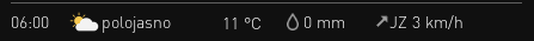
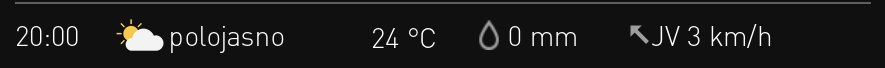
[11,10,49,32] 06:00 -> [15,16,79,52] 20:00
[222,10,346,33] 11 °C 0 mm -> [371,16,578,54] 24 °C 0 mm
[389,10,464,32] JZ 3 km/h -> [651,16,773,52] JV 3 km/h

